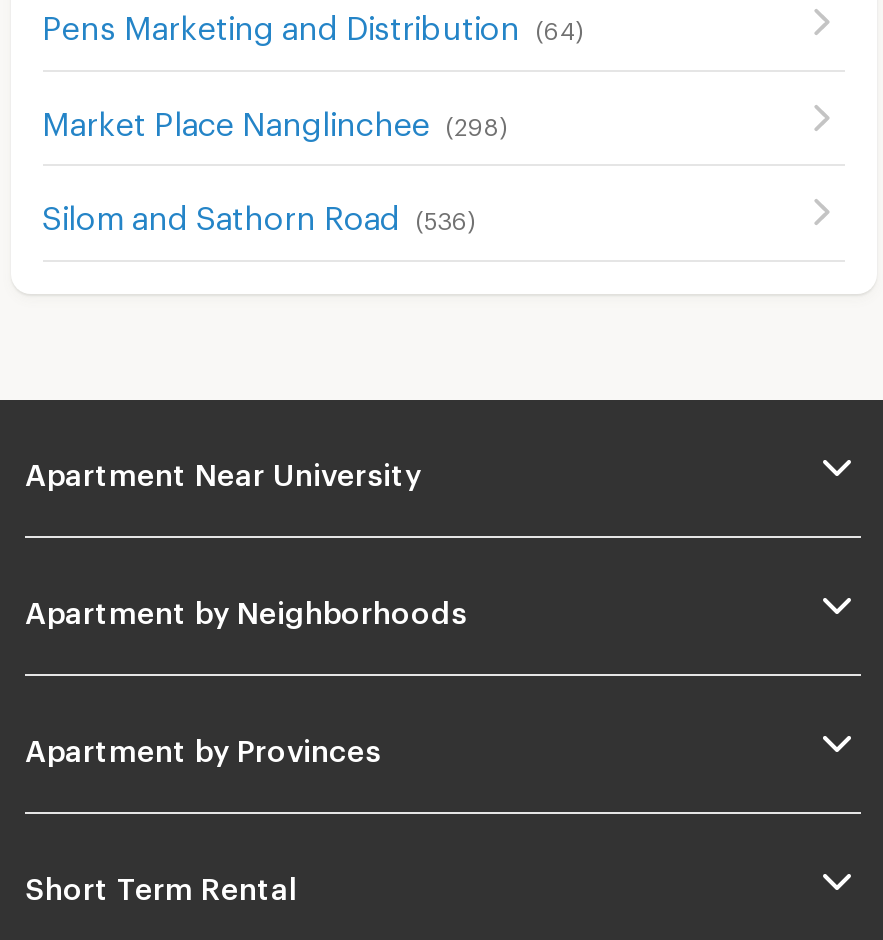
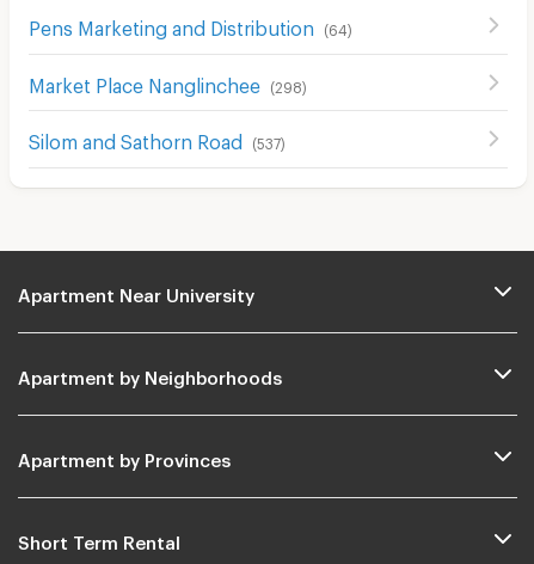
[42,198,476,226] Silom and Sathorn Road (536) -> [28,130,285,147] Silom and Sathorn Road (537)

